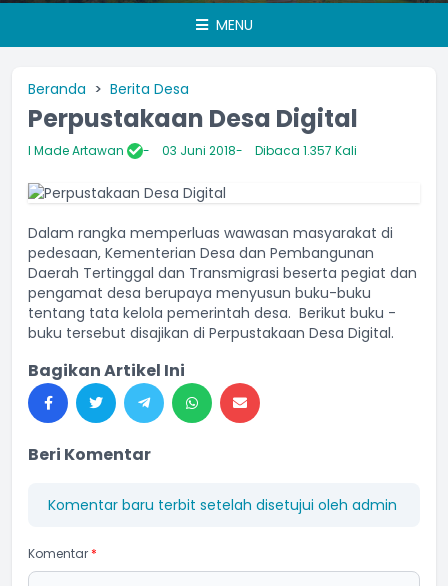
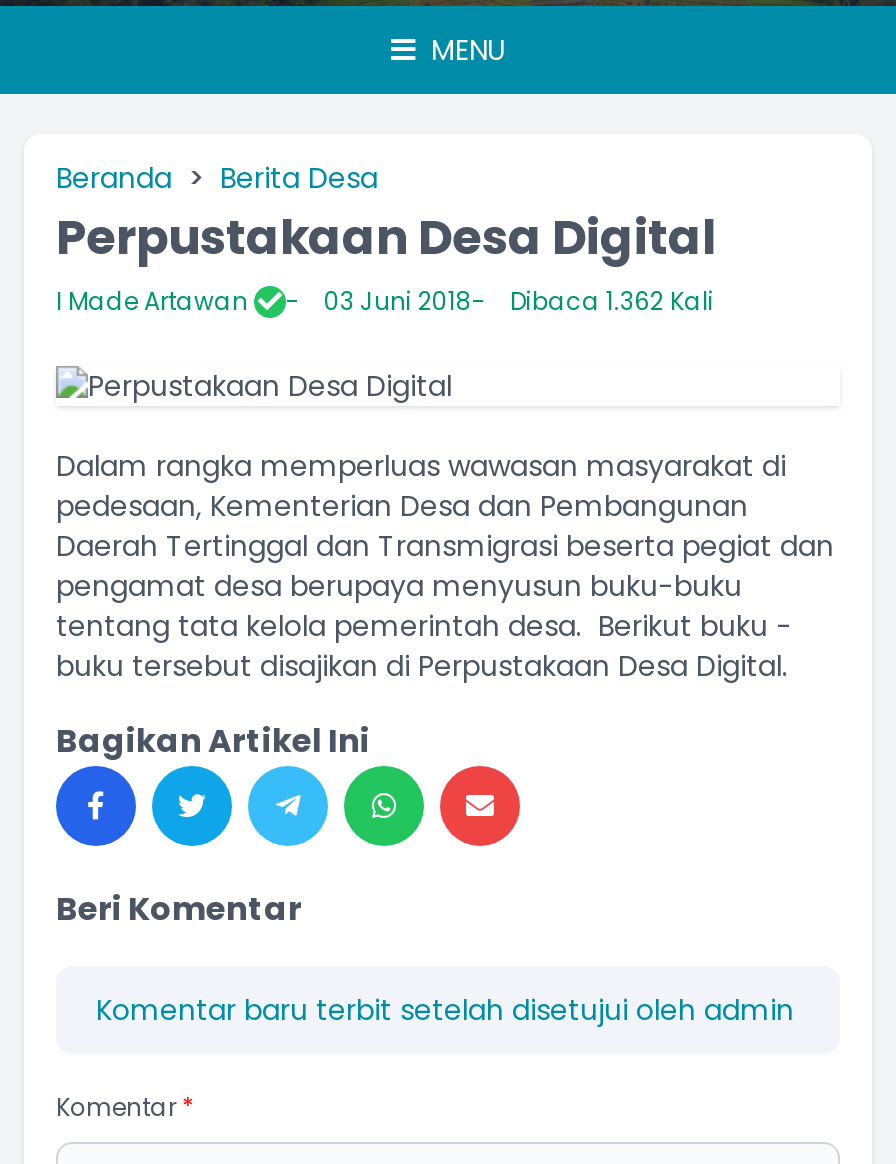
[162,142,357,159] 03 Juni 2018 Dibaca 1.357 Kali -> [324,284,714,318] 03 Juni 2018 Dibaca 1.362 Kali

